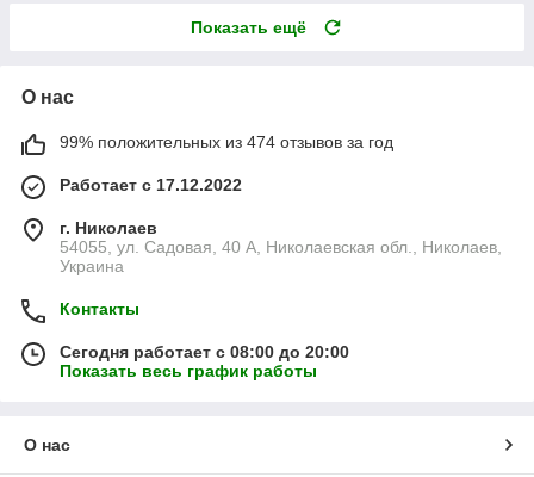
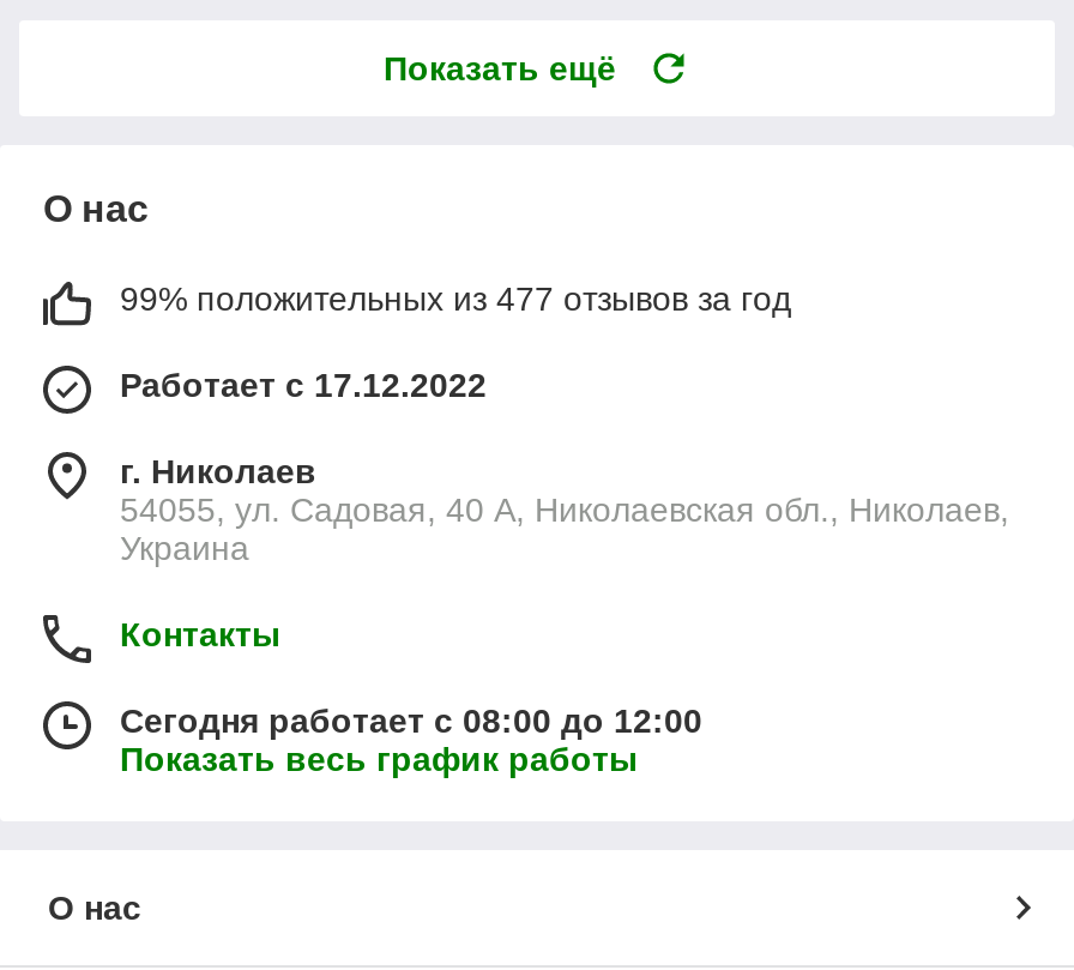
[60,133,393,152] 99% положительных из 474 отзывов за год -> [120,281,791,319] 99% положительных из 477 отзывов за год
[60,343,349,362] Сегодня работает с 08:00 до 20:00 -> [120,703,702,741] Сегодня работает с 08:00 до 12:00

